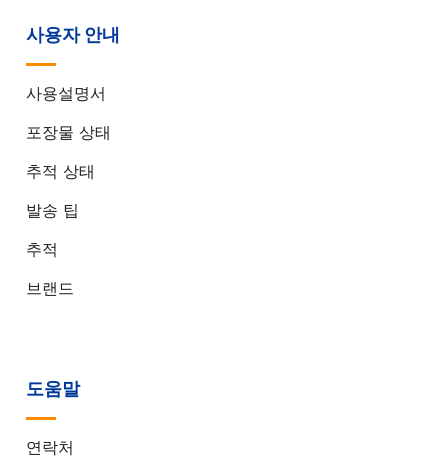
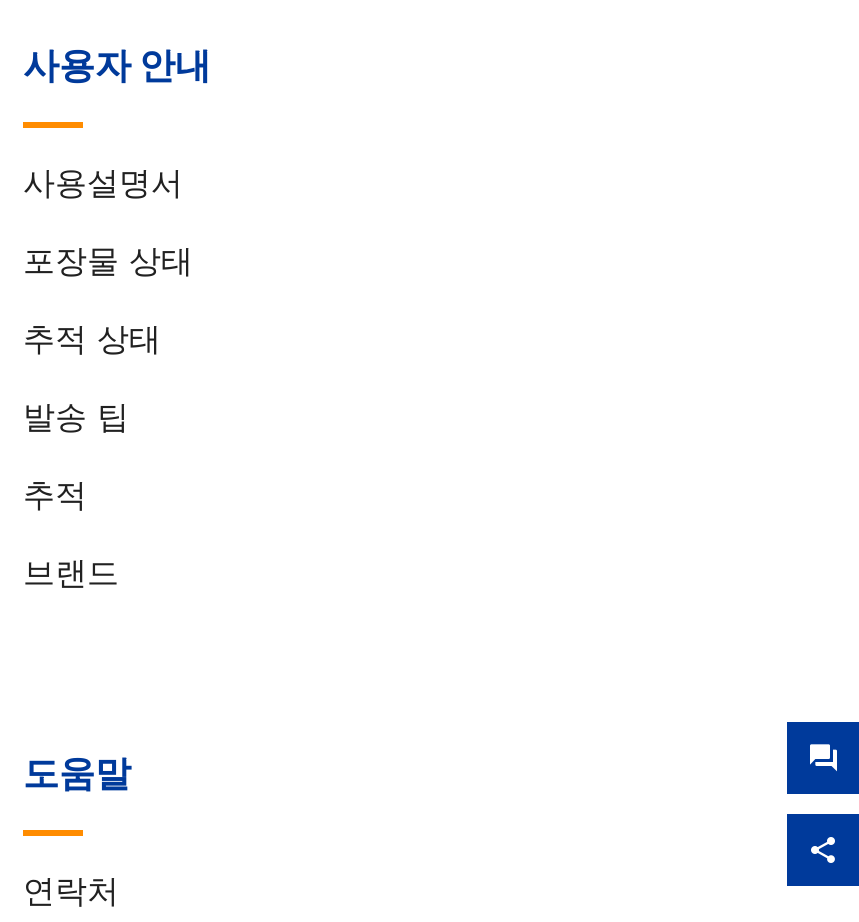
none -> [785,720,853,796] [image]
none -> [785,812,853,888] [image]

